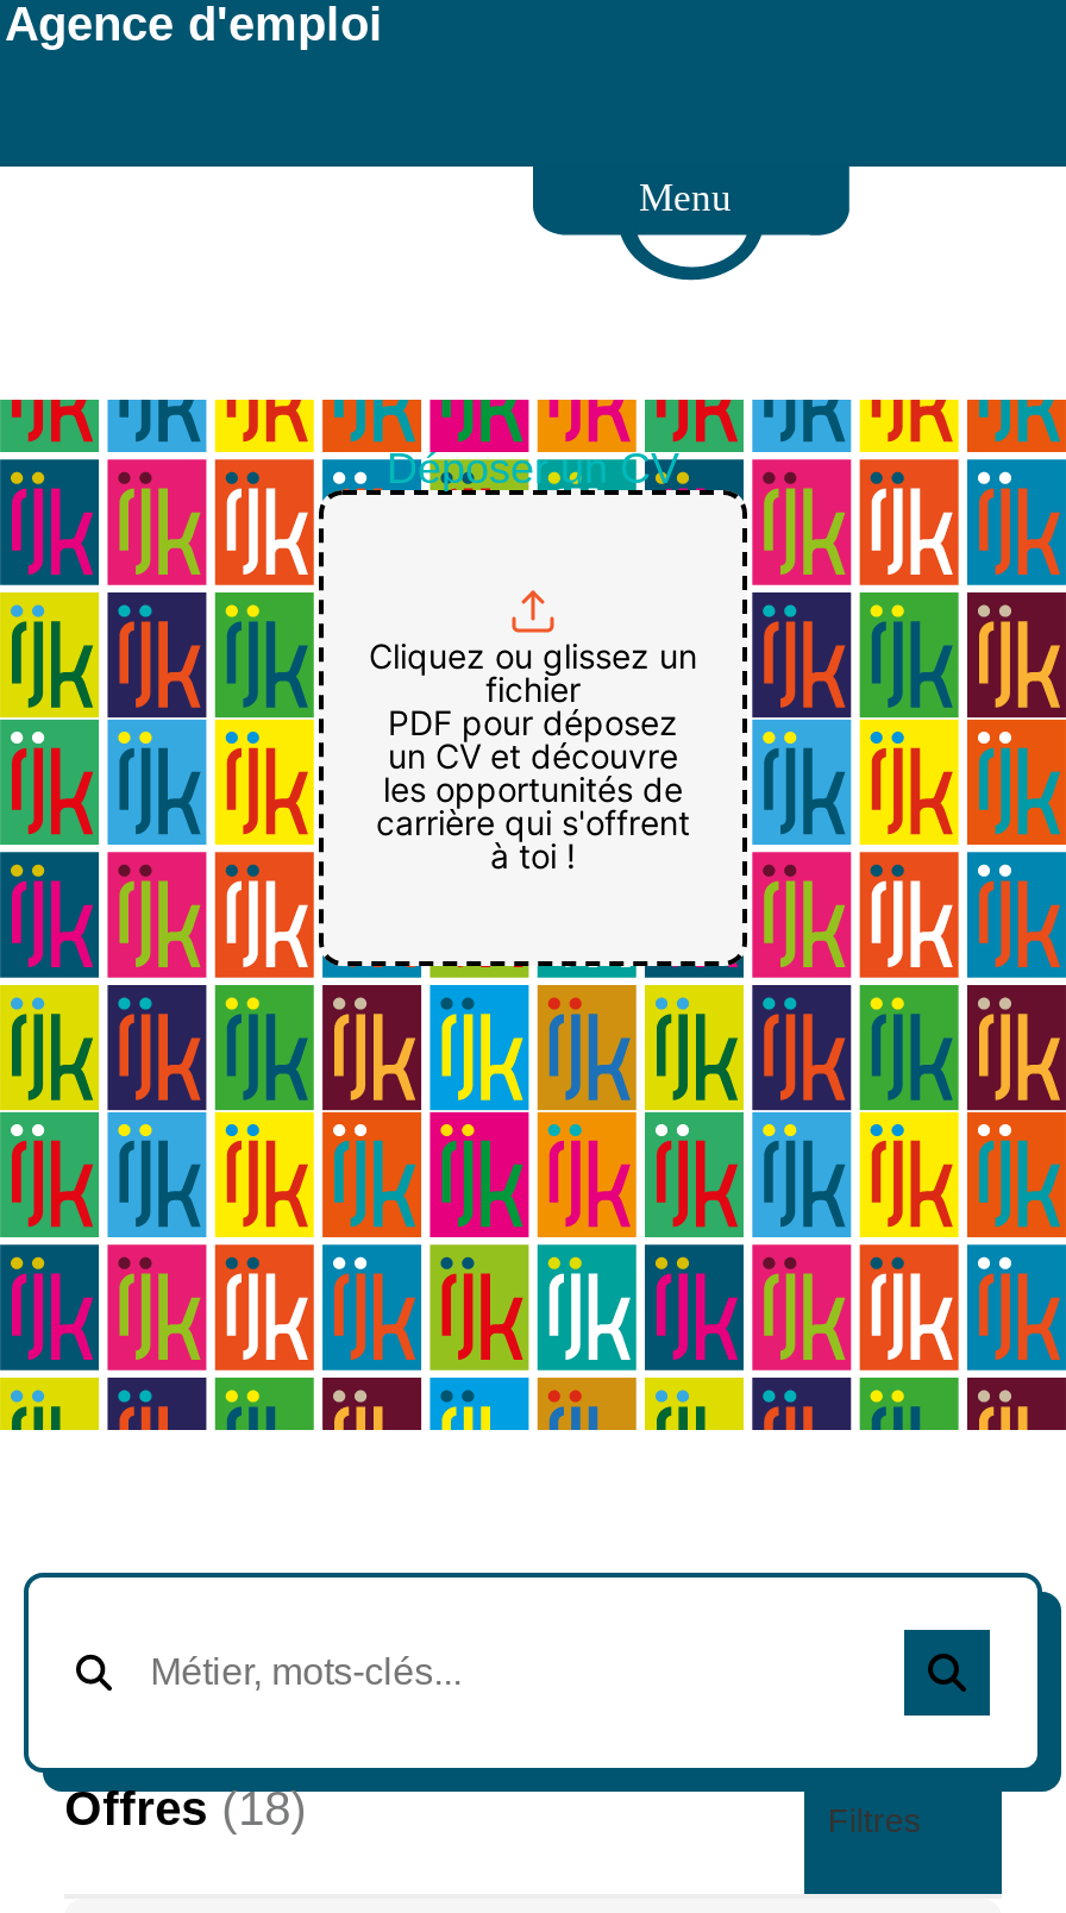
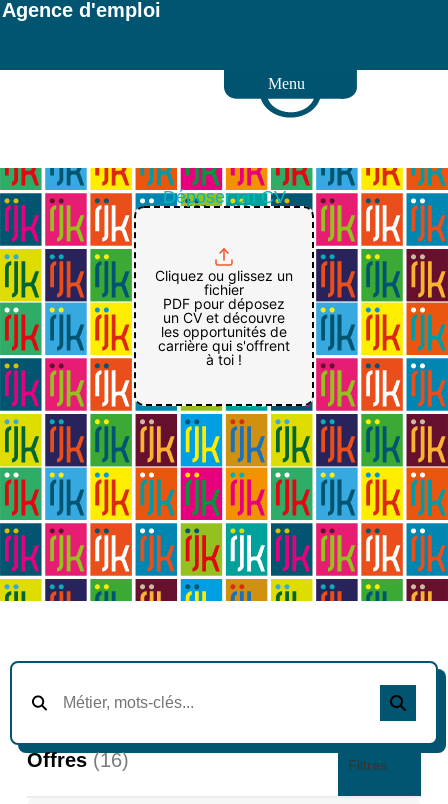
[64,1782,307,1834] Offres(18) -> [27,749,129,771] Offres(16)

